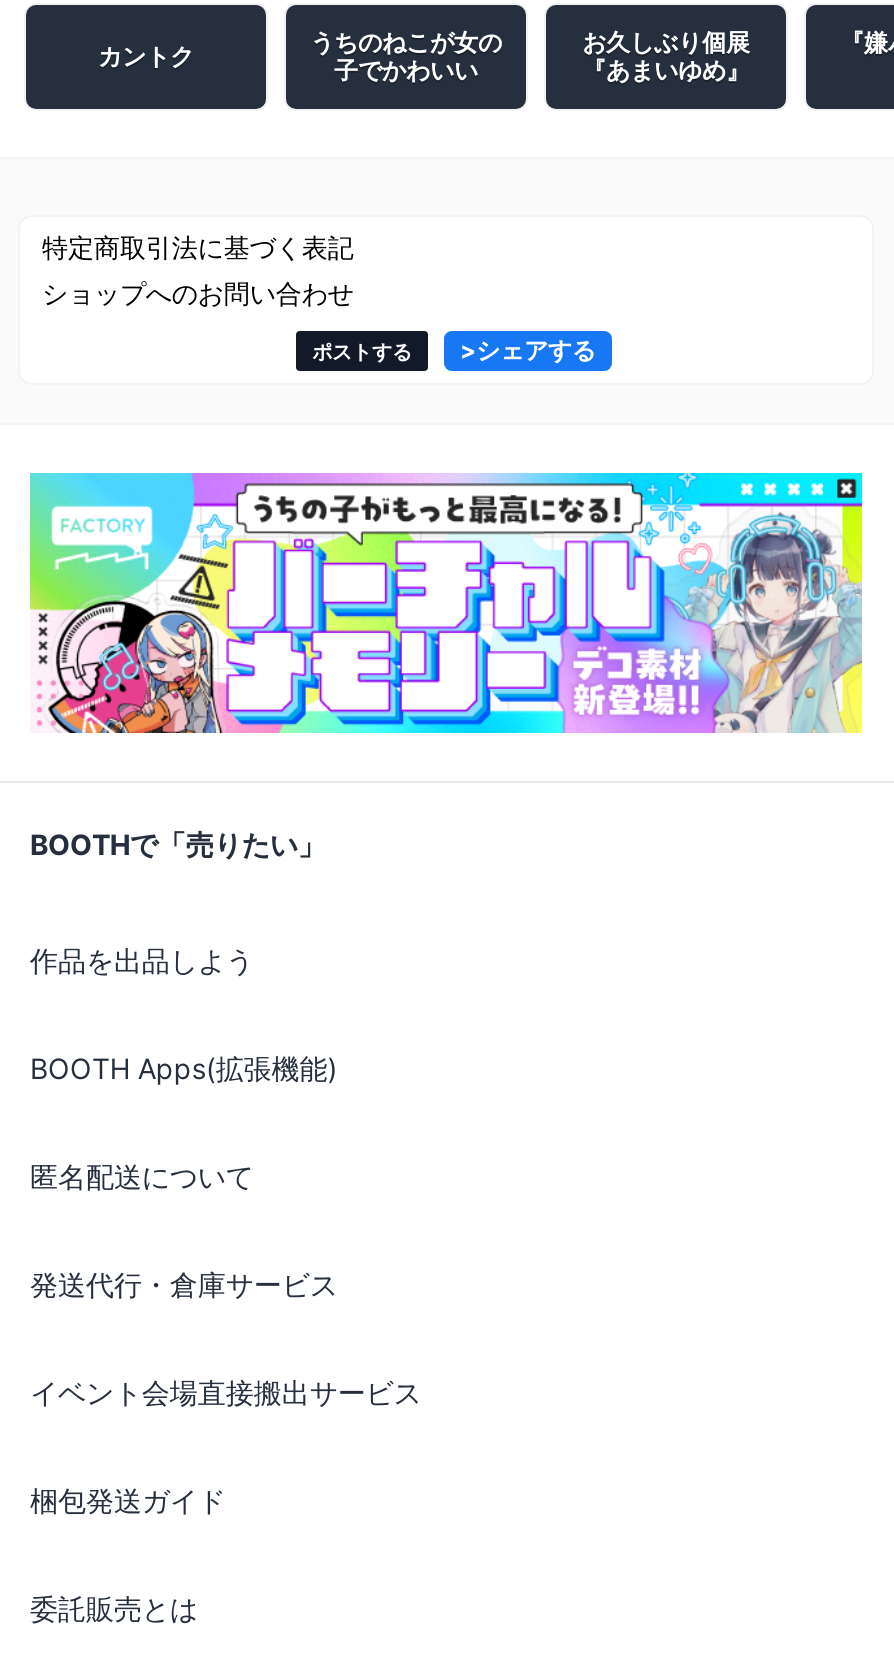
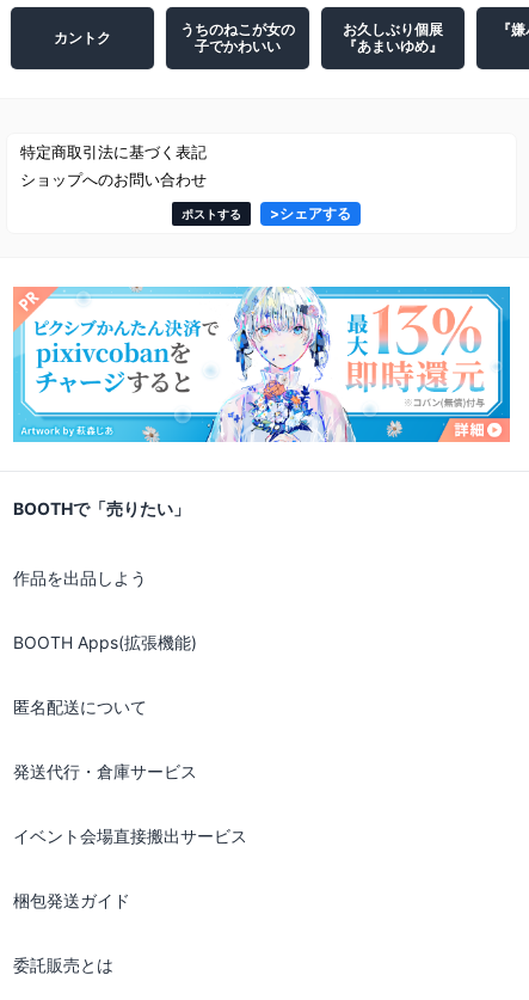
[28,471,864,735] [image] -> [12,286,511,443] [image]

